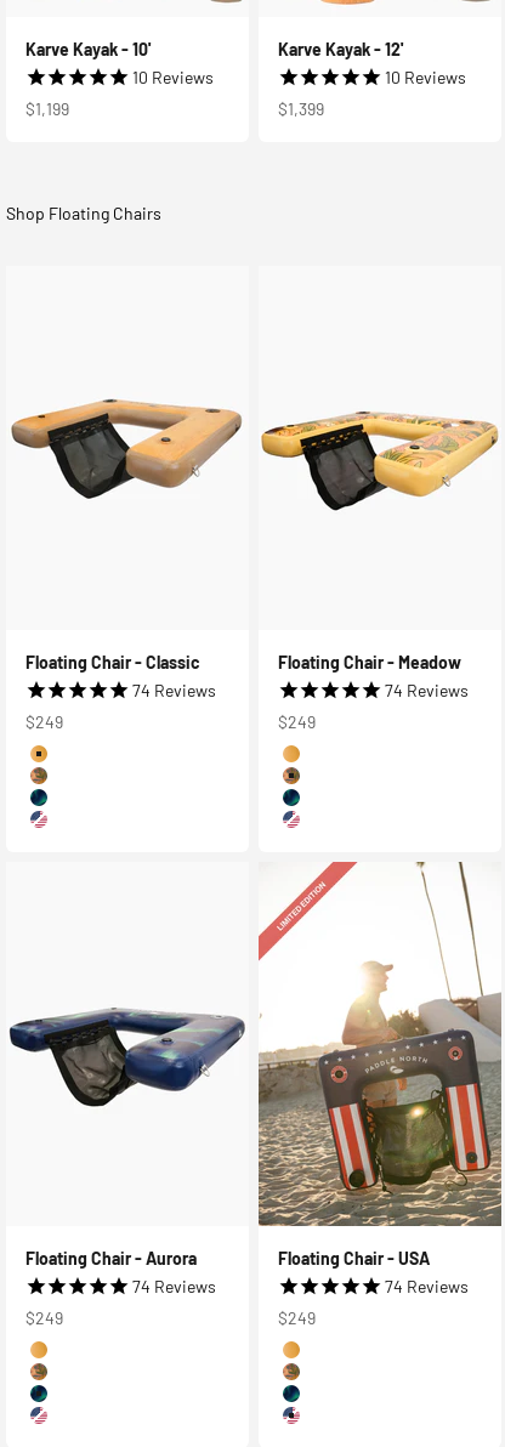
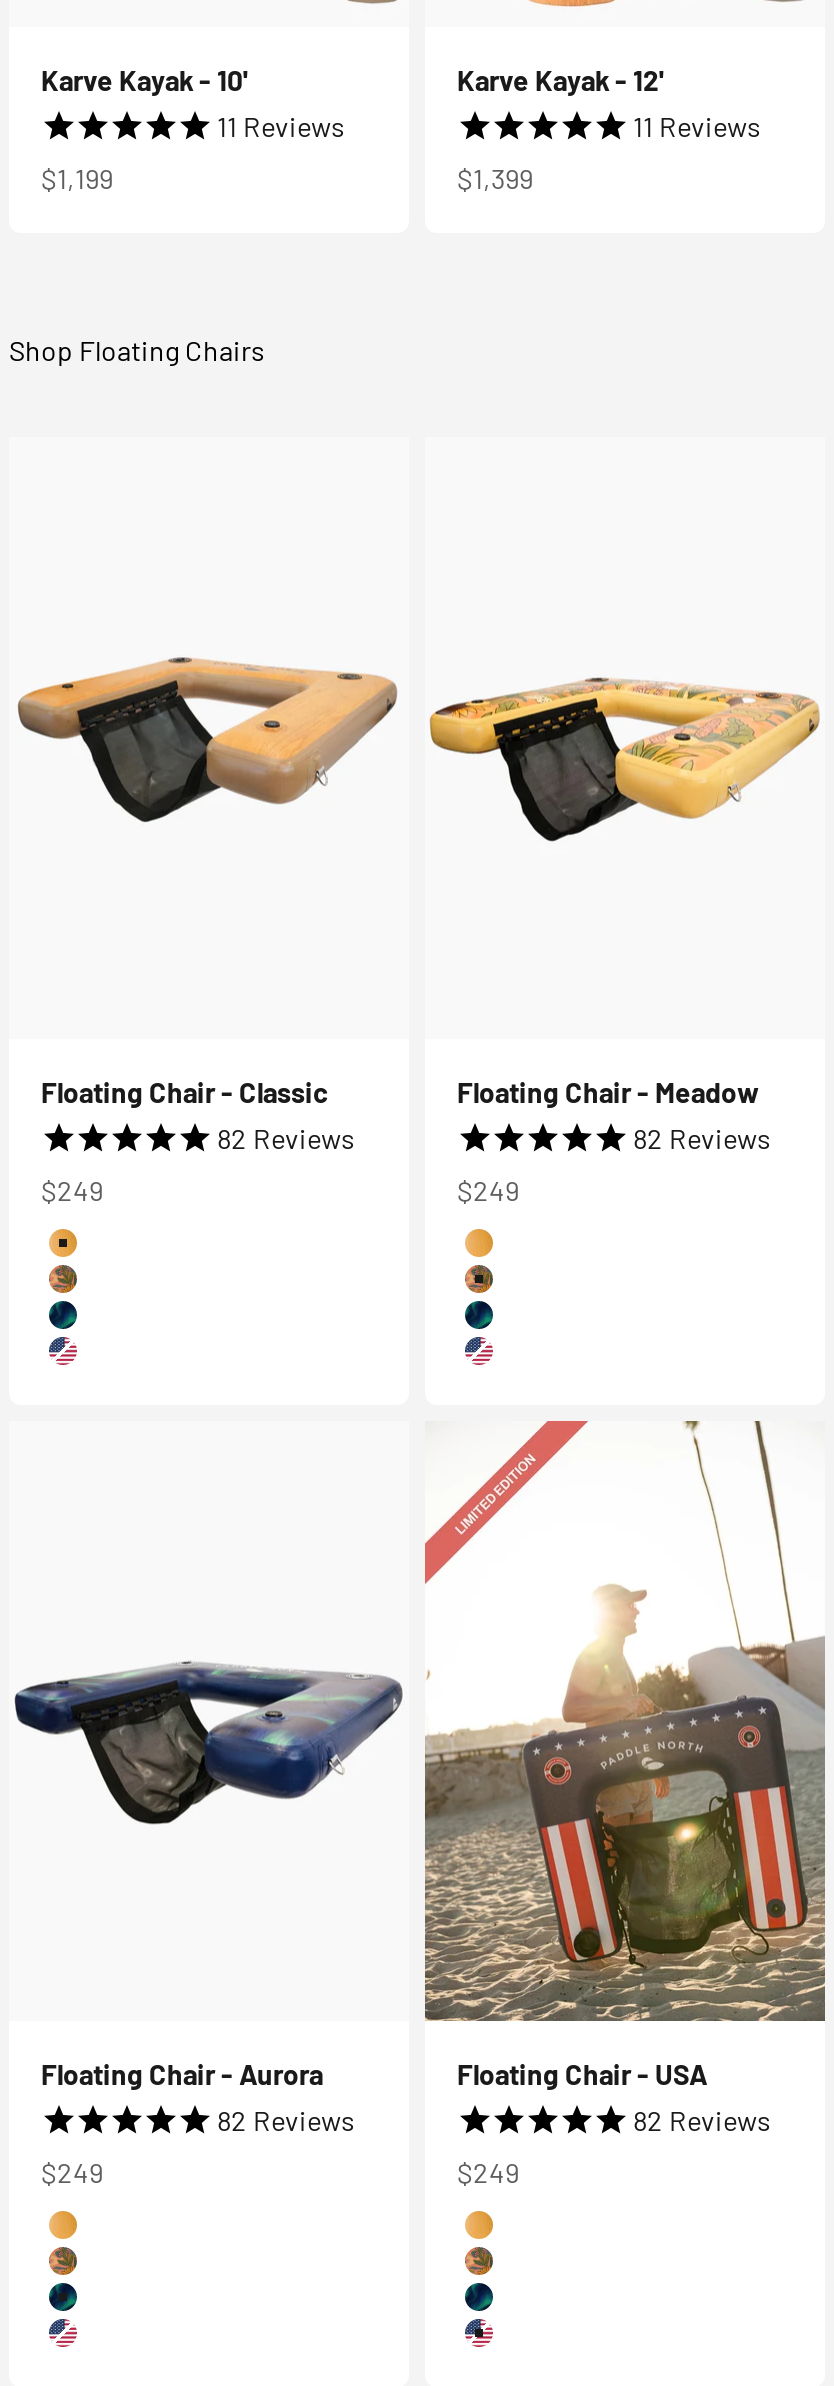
[132,67,214,87] 10 Reviews -> [217,110,345,144] 11 Reviews
[385,67,466,87] 10 Reviews -> [633,110,761,144] 11 Reviews
[132,680,216,700] 74 Reviews -> [217,1121,355,1155] 82 Reviews
[385,680,469,700] 74 Reviews -> [633,1121,771,1155] 82 Reviews
[132,1276,216,1296] 74 Reviews -> [217,2104,355,2138] 82 Reviews
[385,1276,469,1296] 74 Reviews -> [633,2104,771,2138] 82 Reviews

